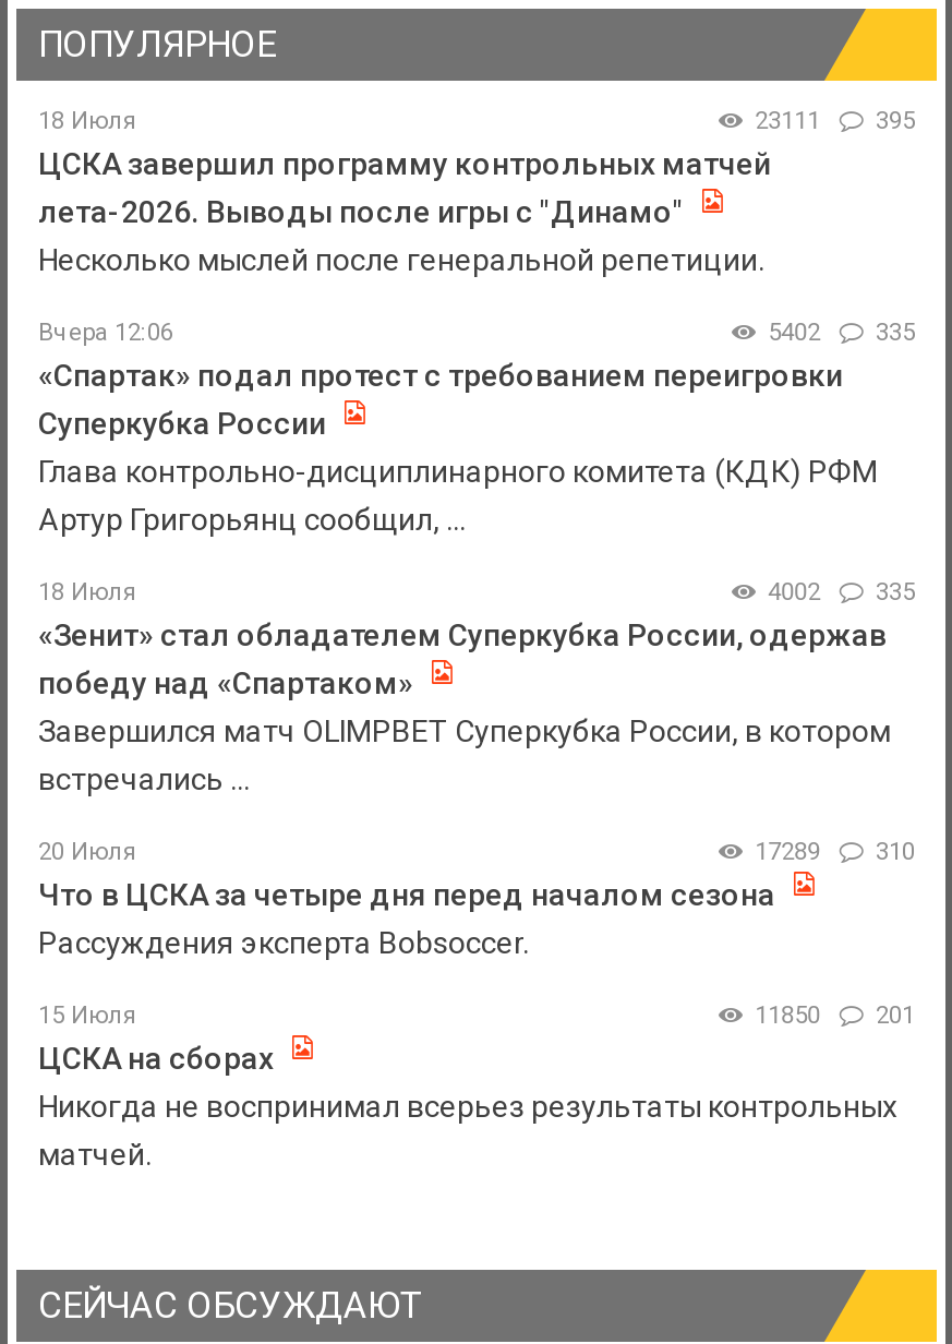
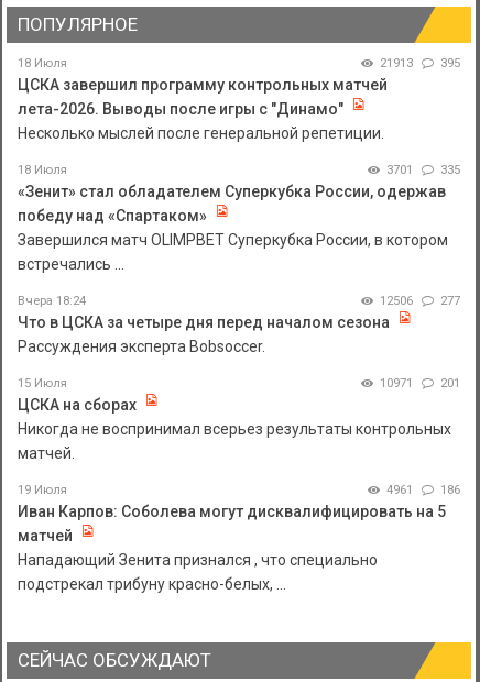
[755,107,915,135] 23111 395 -> [379,56,460,70] 21913 395
[38,319,915,537] Вчера 12:06 | 5402 | 335 | «Спартак» подал протест с требованием переигровки | Суперкубка России | Глава контрольно-дисциплинарного комитета (КДК) РФМ | Артур Григорьянц сообщил, ... -> none
moved [38,578,915,796] -> [18,163,460,273]: 18 Июля | 335 | «Зенит» стал обладателем Суперкубка России, одержав | победу над «Спартаком» | Завершился матч OLIMPBET Суперкубка России, в котором | встречались ...
[768,578,915,607] 4002 335 -> [386,163,460,177] 3701 335
[38,838,915,866] 20 Июля | 17289 | 310 -> [18,294,460,308] Вчера 18:24 | 12506 | 277
moved [38,877,915,1172] -> [18,313,460,462]: Что в ЦСКА за четыре дня перед началом сезона | Рассуждения эксперта Bobsoccer. | 15 Июля | 201 | ЦСКА на сборах | Никогда не воспринимал всерьез результаты контрольных | матчей.
[755,1001,915,1030] 11850 201 -> [379,376,460,391] 10971 201
none -> [18,483,460,593] 19 Июля | 4961 | 186 | Иван Карпов: Соболева могут дисквалифицировать на 5 | матчей | Нападающий Зенита признался , что специально | подстрекал трибуну красно-белых, ...

